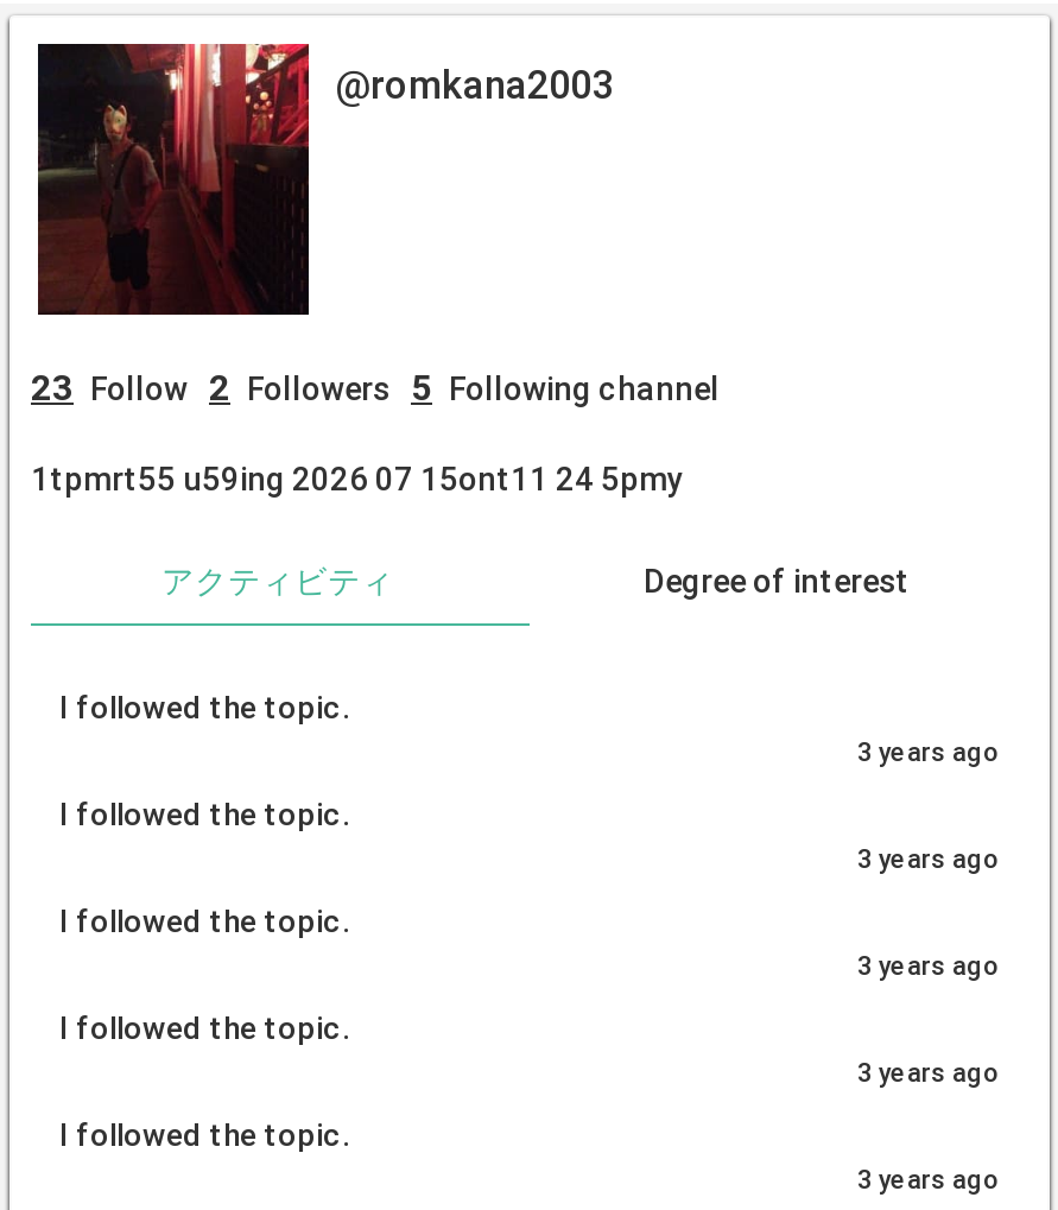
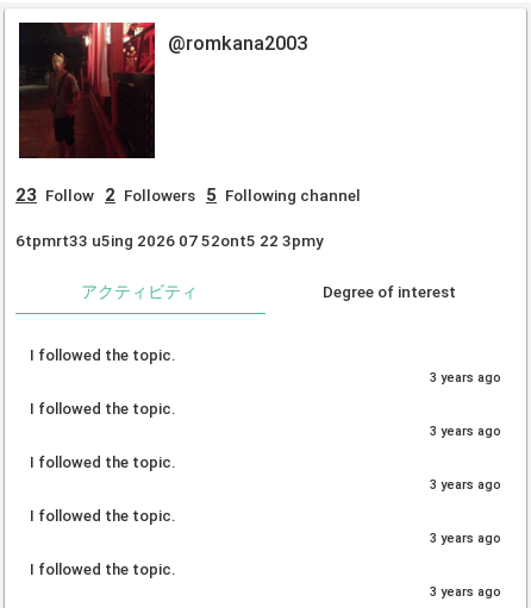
[31,460,684,498] 1tpmrt55 u59ing 2026 07 15ont11 24 5pmy -> [15,231,324,250] 6tpmrt33 u5ing 2026 07 52ont5 22 3pmy

